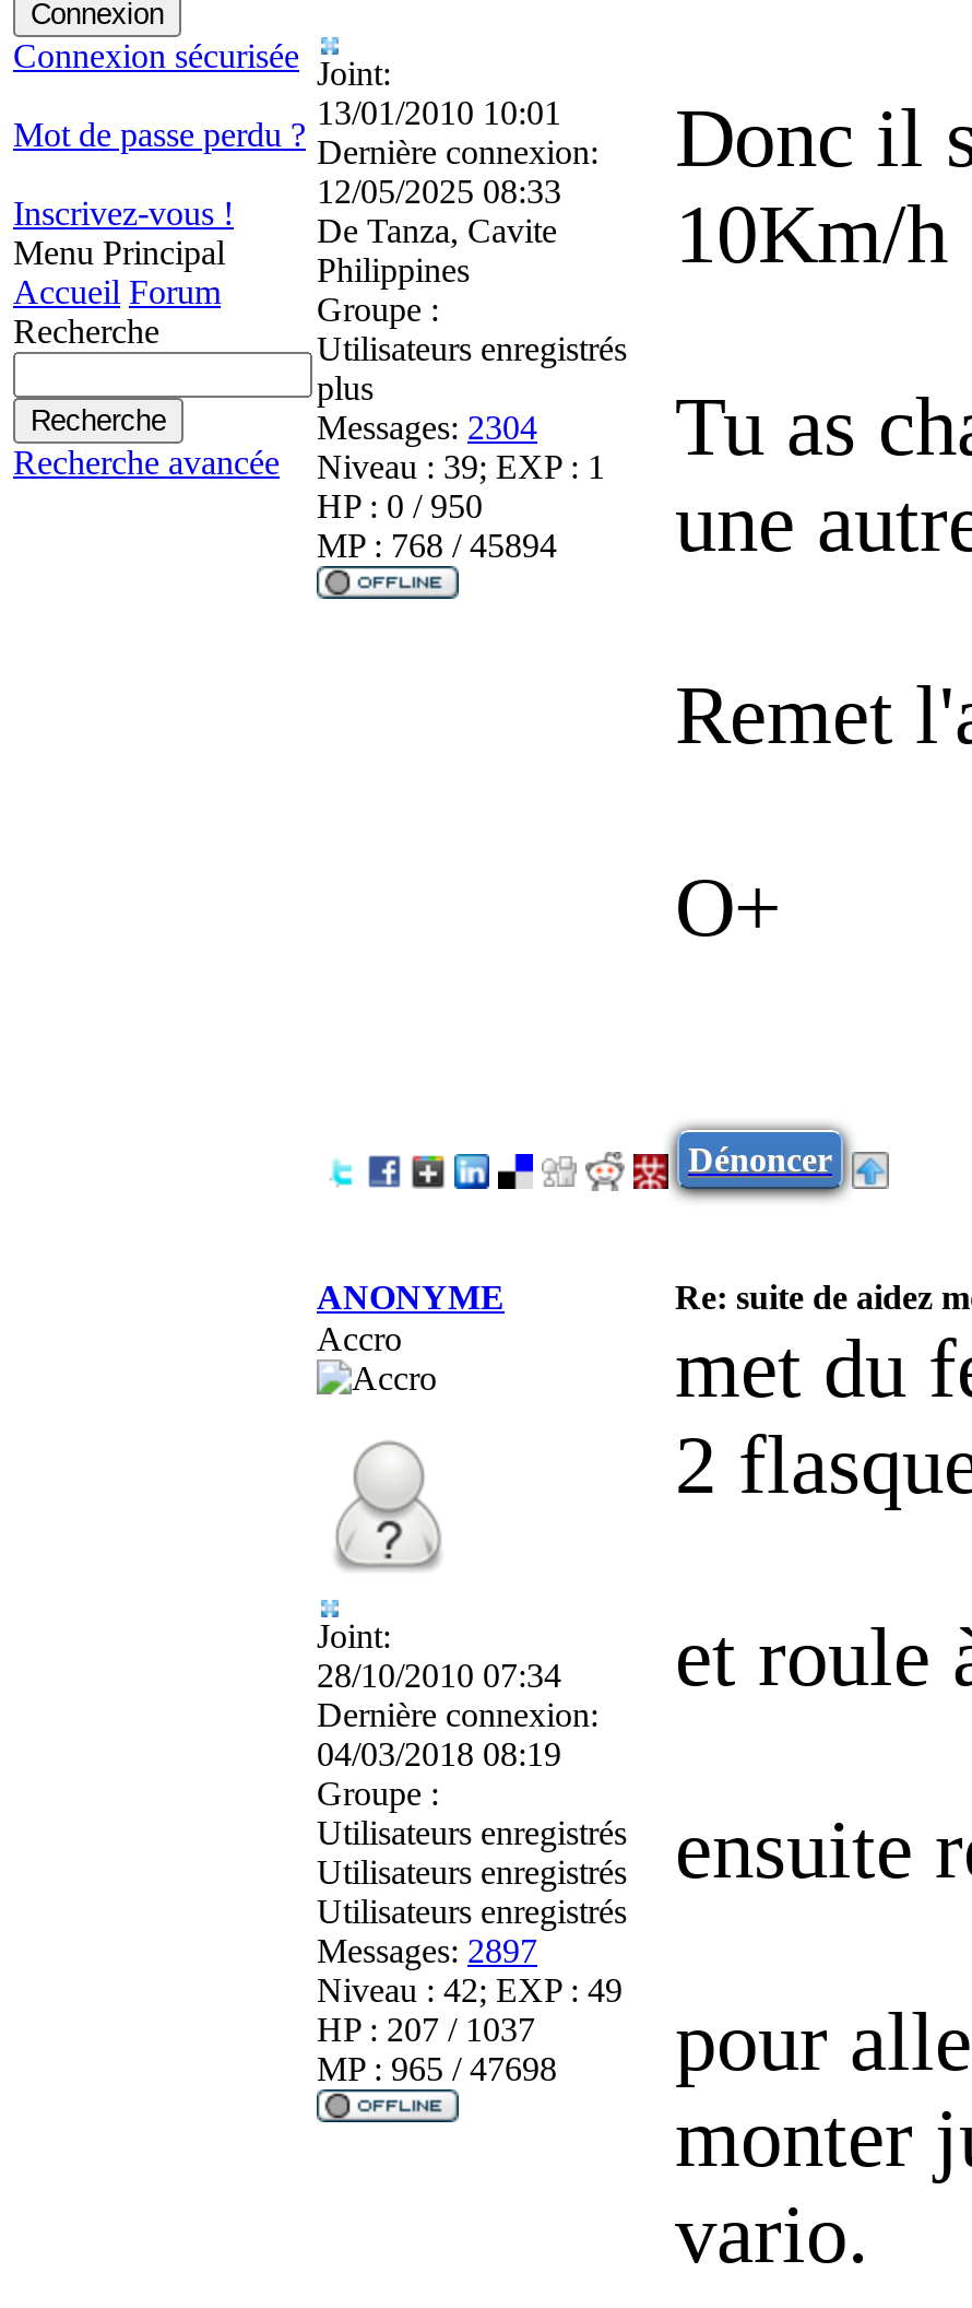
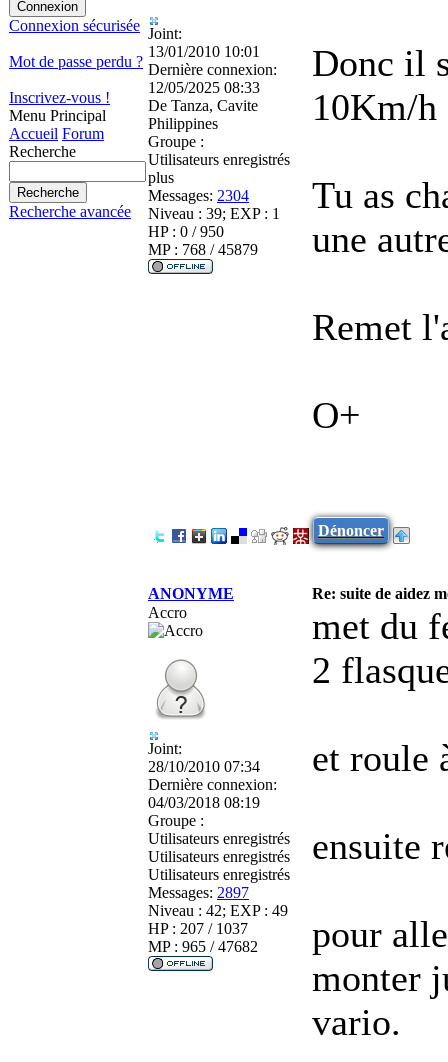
[317,527,557,564] MP : 768 / 45894 -> [148,241,258,258] MP : 768 / 45879
[317,2050,557,2087] MP : 965 / 47698 -> [148,938,258,955] MP : 965 / 47682

